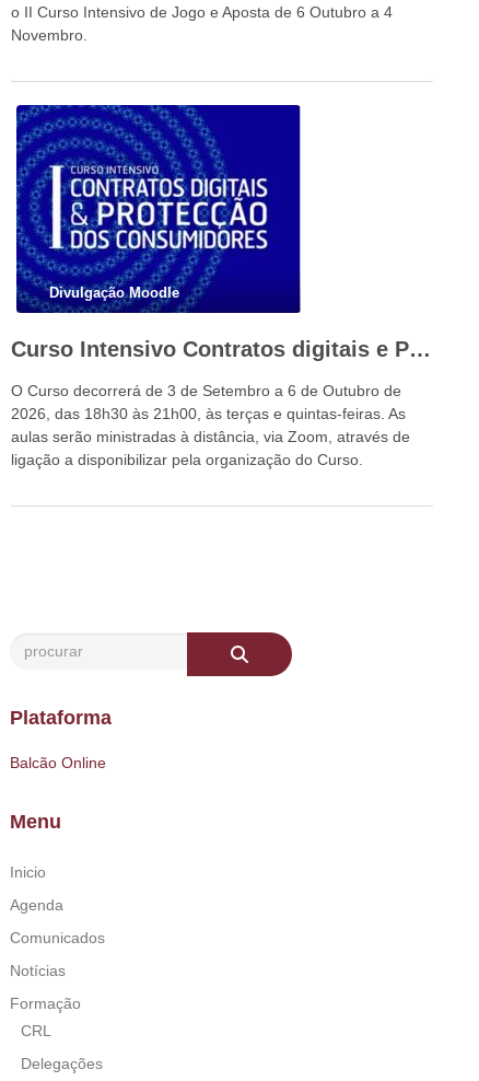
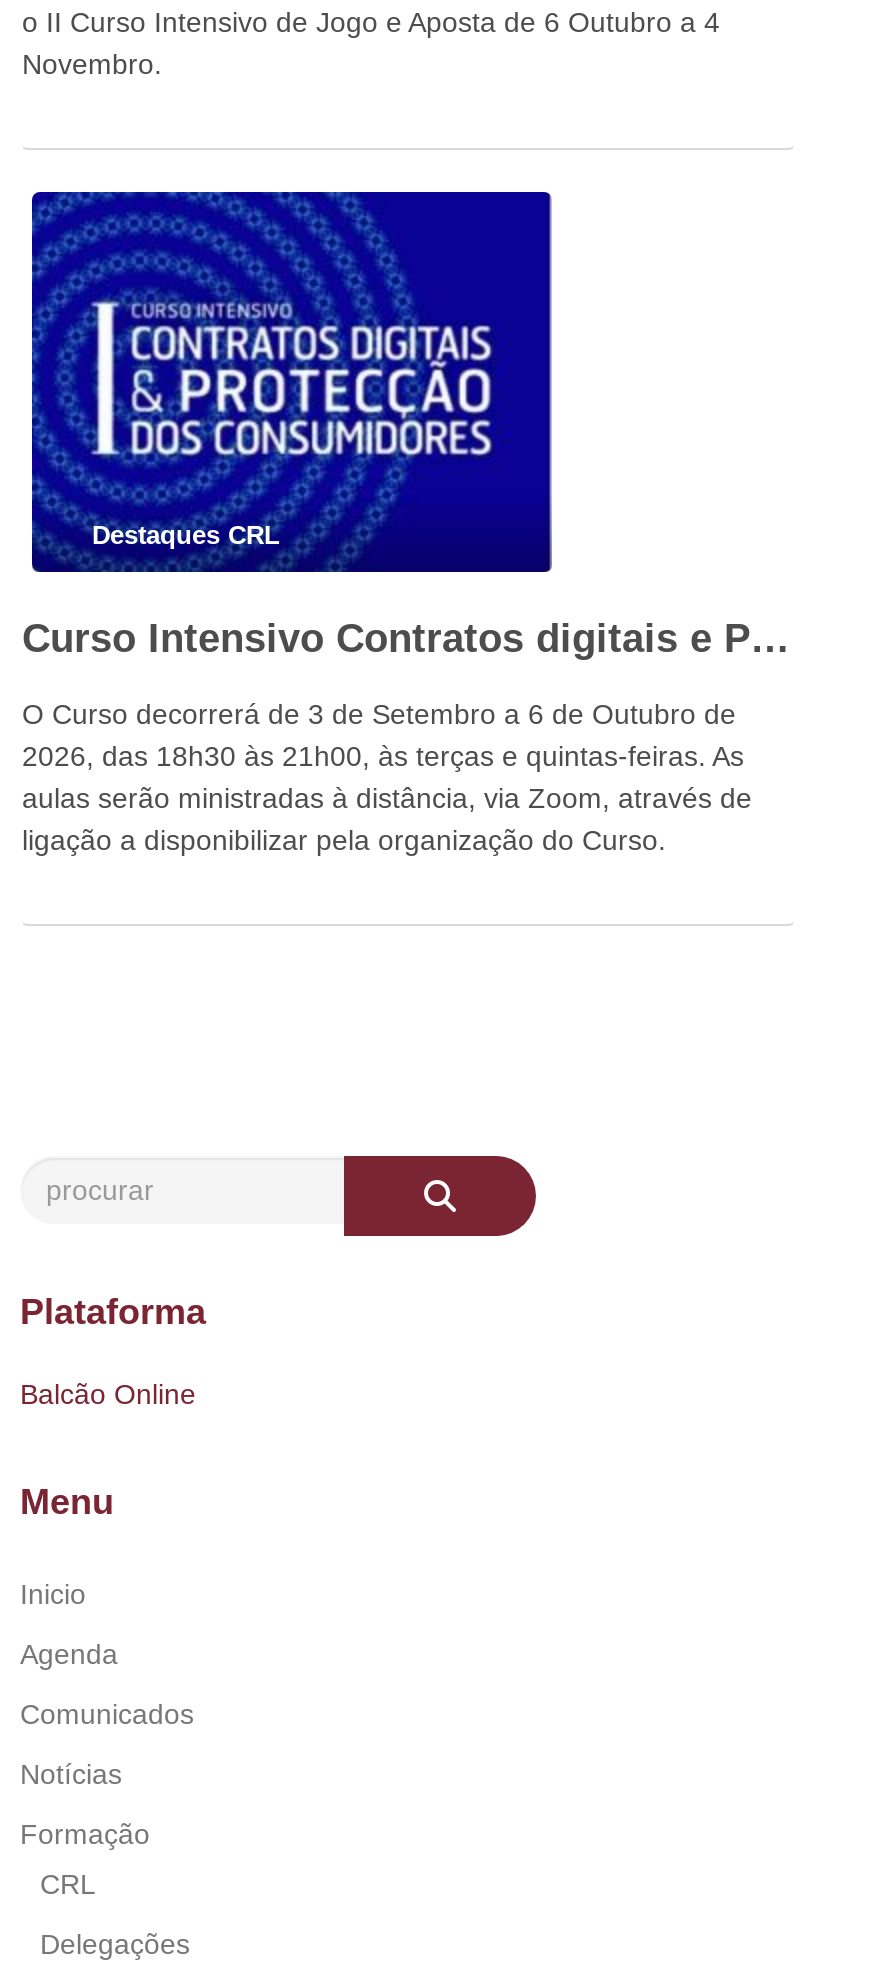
[49,285,179,301] Divulgação Moodle -> [92,520,280,550] Destaques CRL

